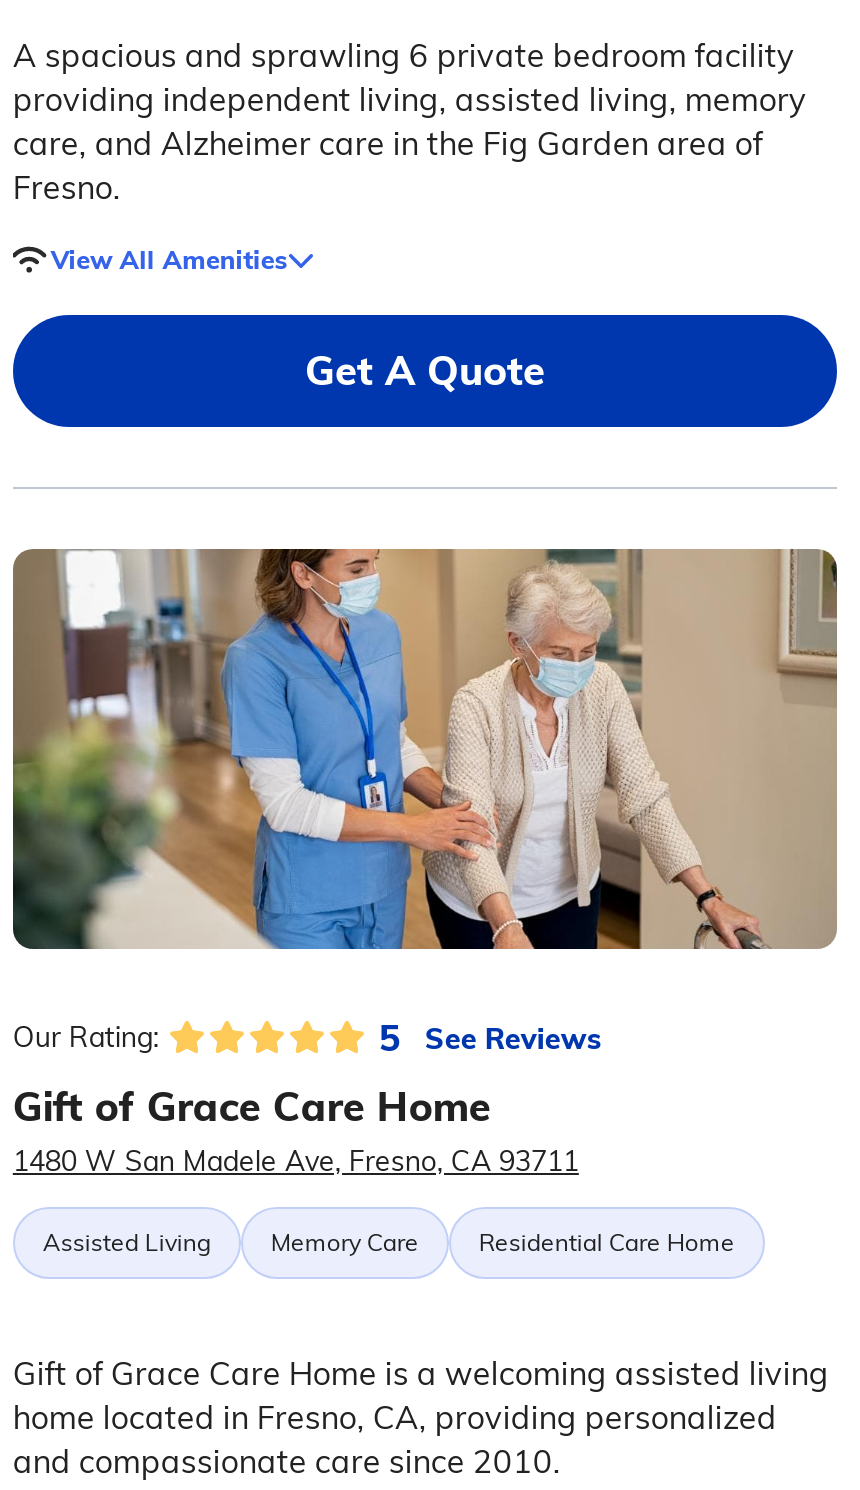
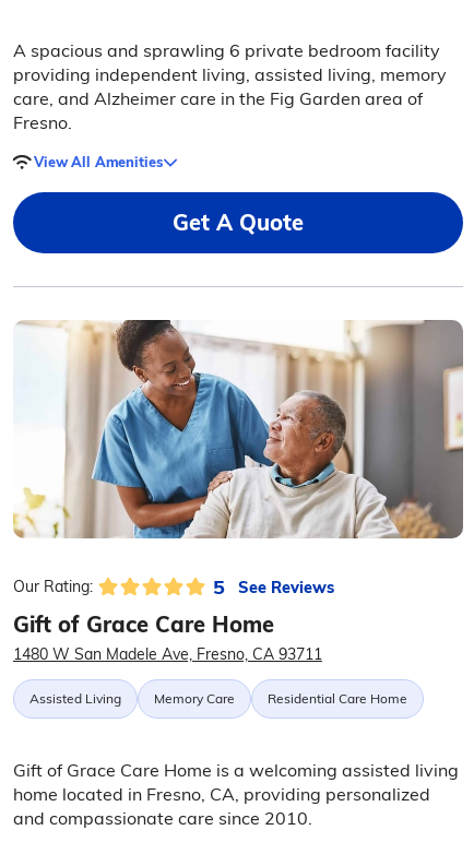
[11,547,839,951] [image] -> [12,319,463,539] [image]

